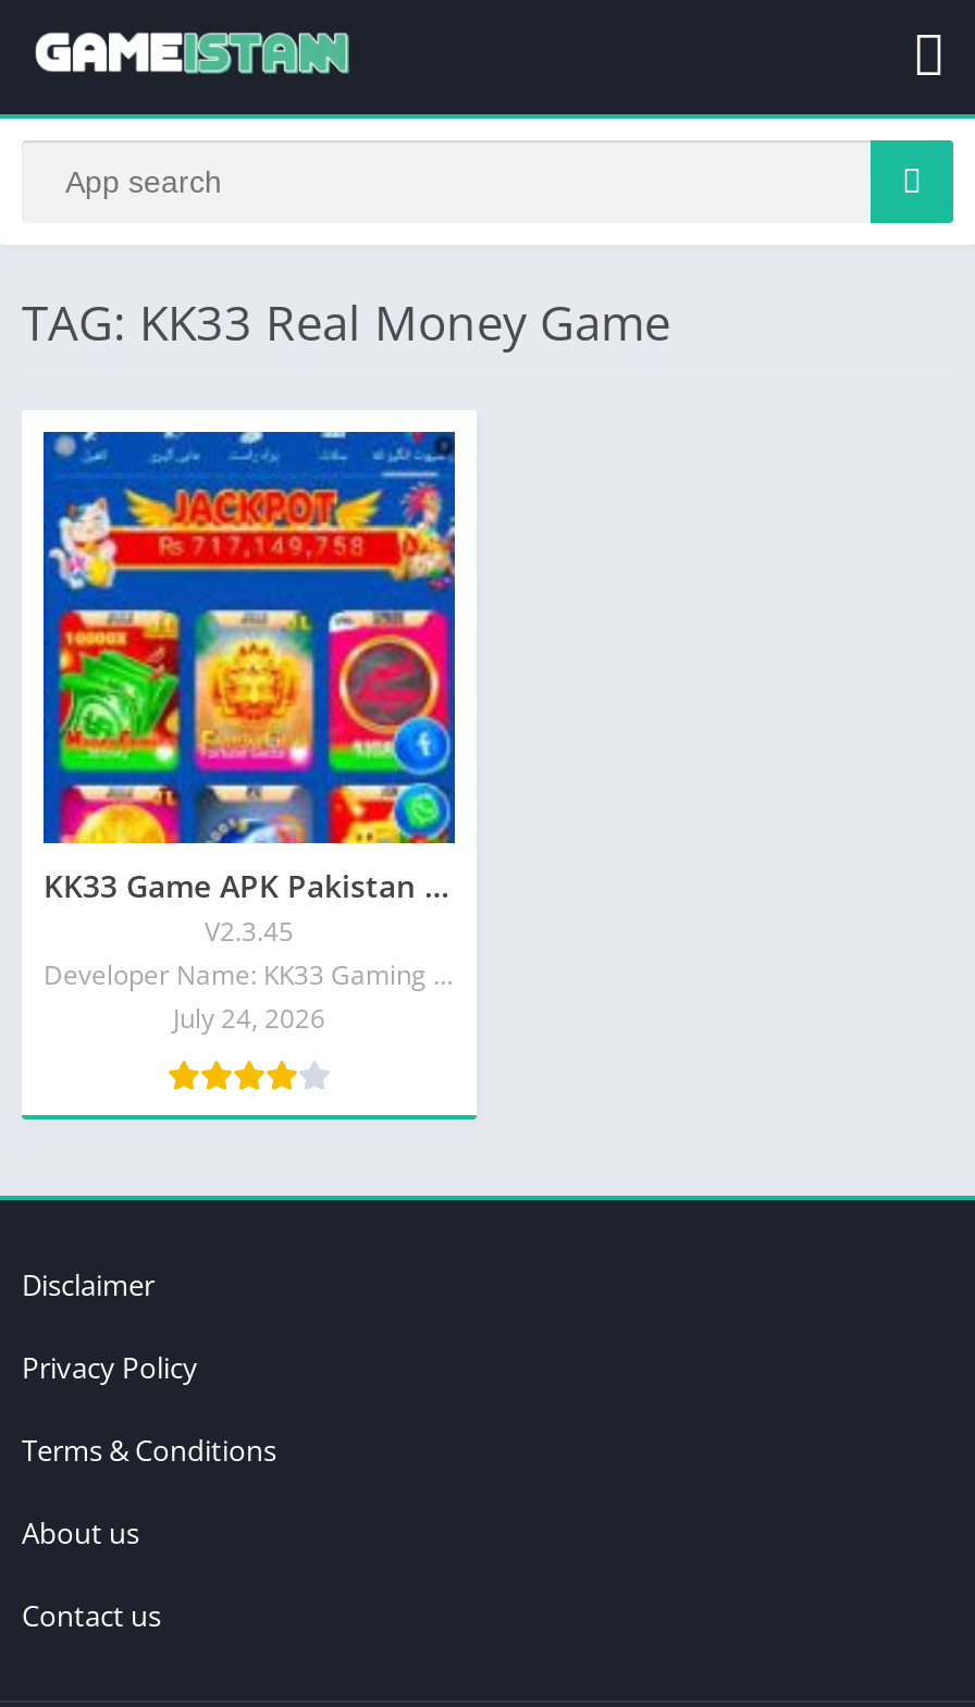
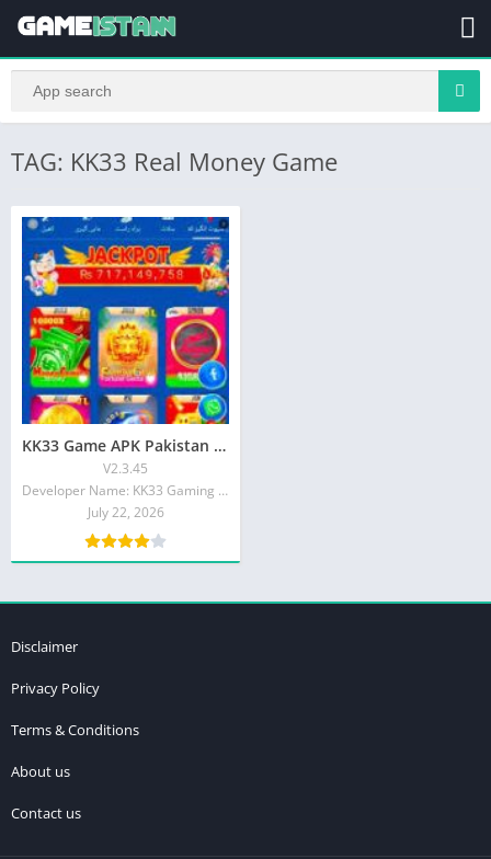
[173,1000,325,1037] July 24, 2026 -> [87,503,164,522] July 22, 2026

